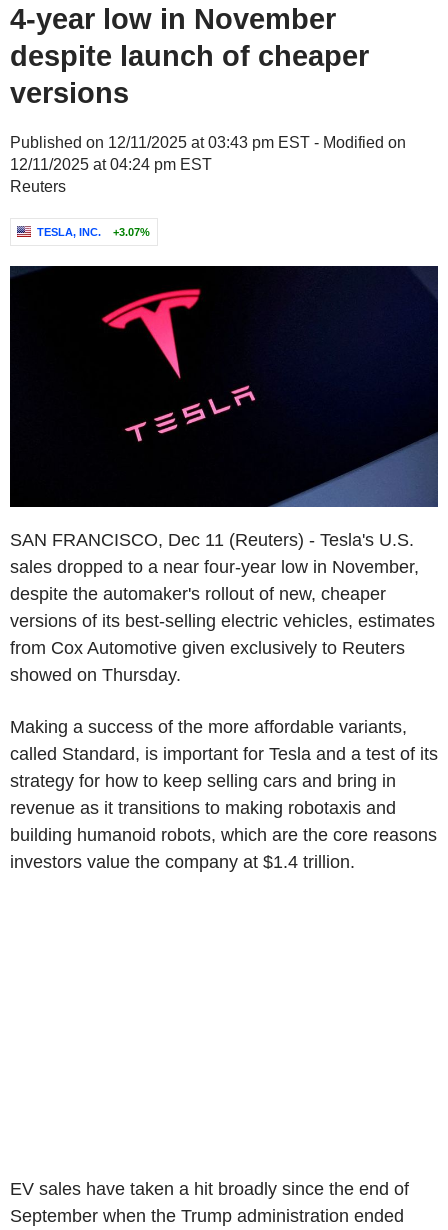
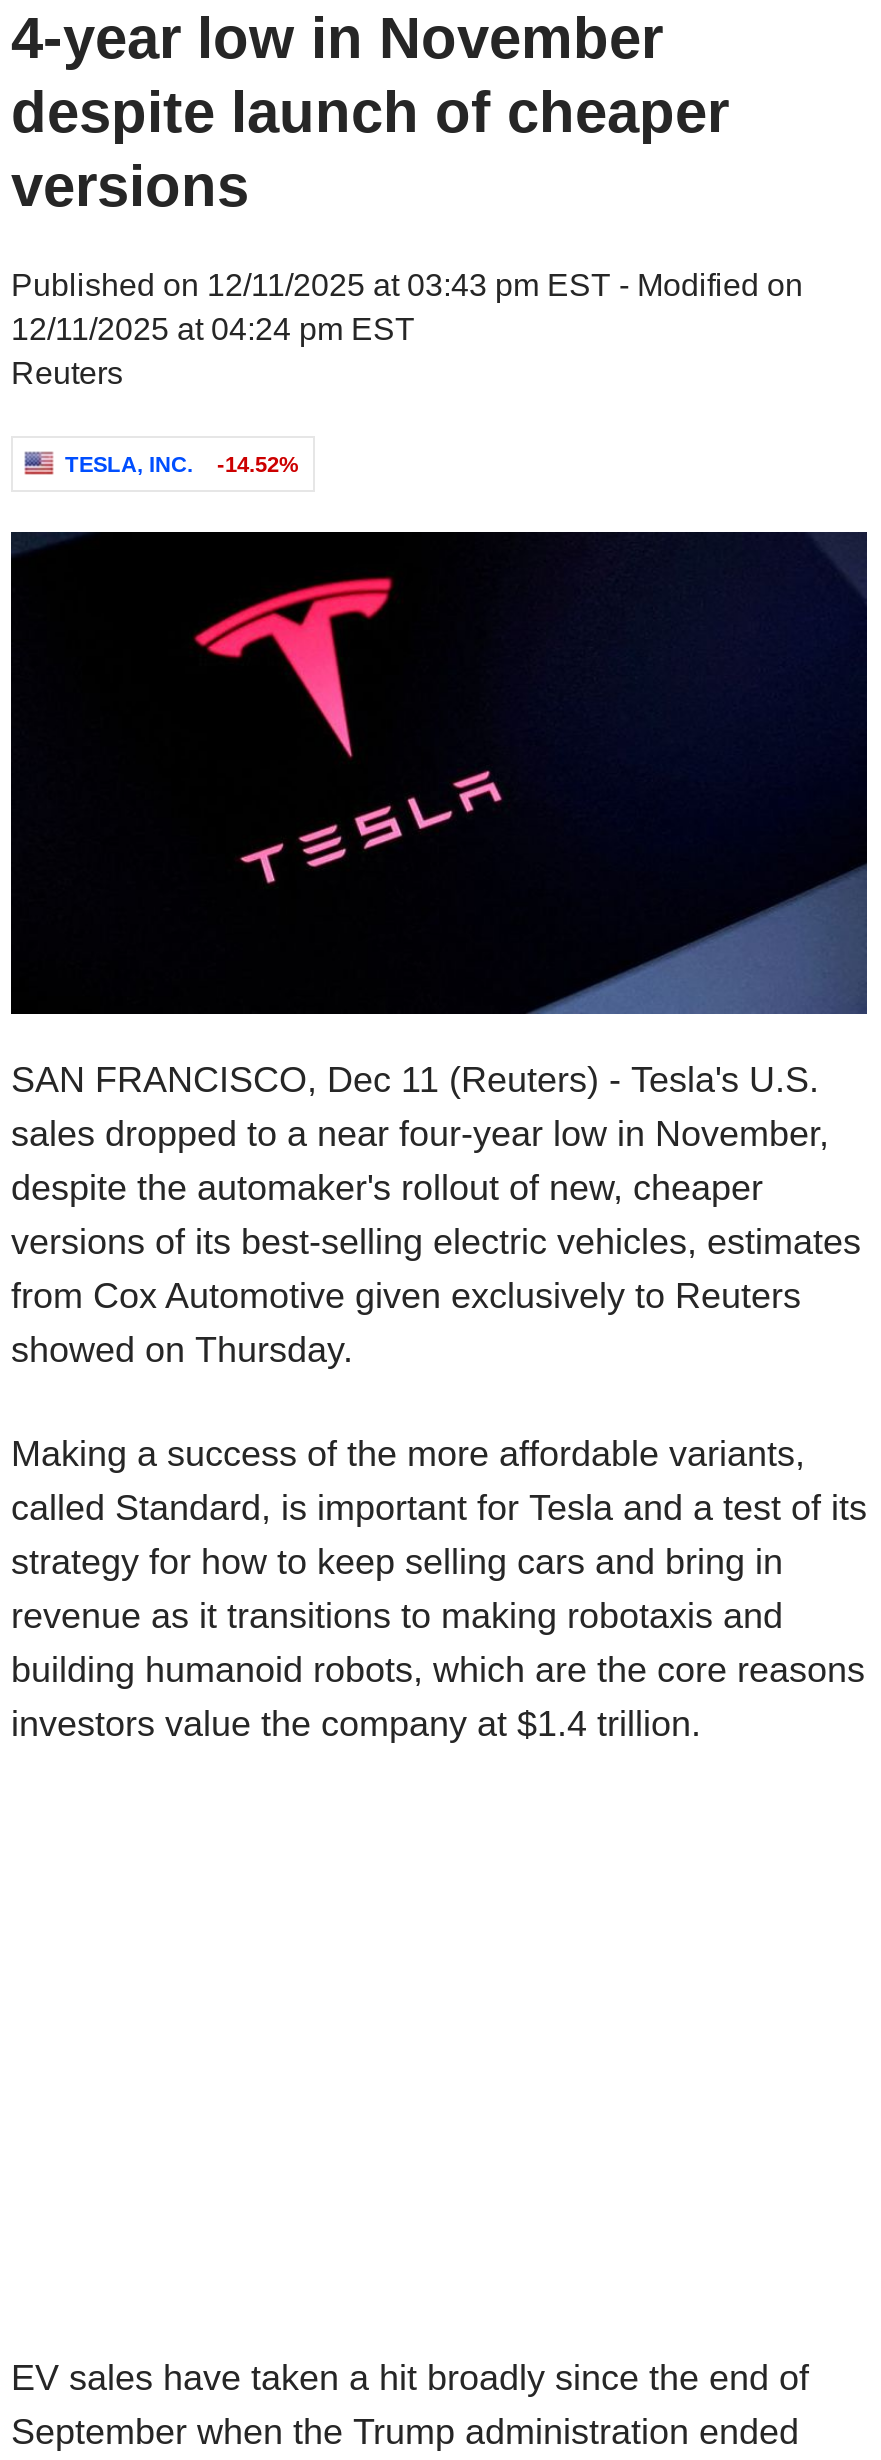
[37,226,150,238] TESLA, INC. +3.07% -> [65,452,299,476] TESLA, INC. -14.52%

